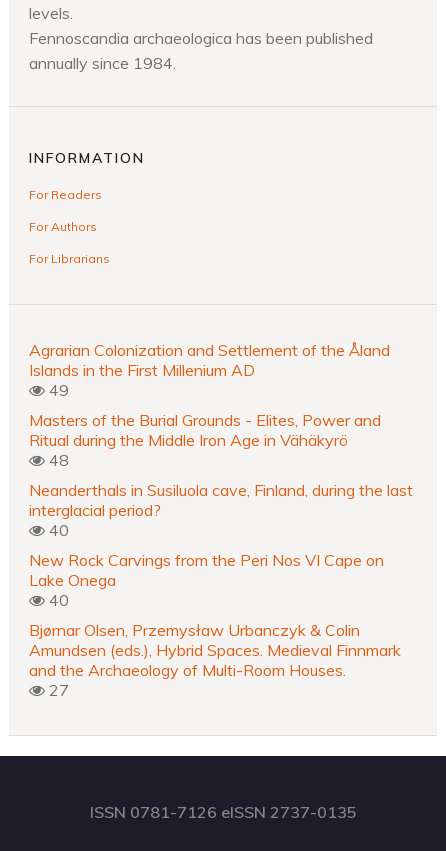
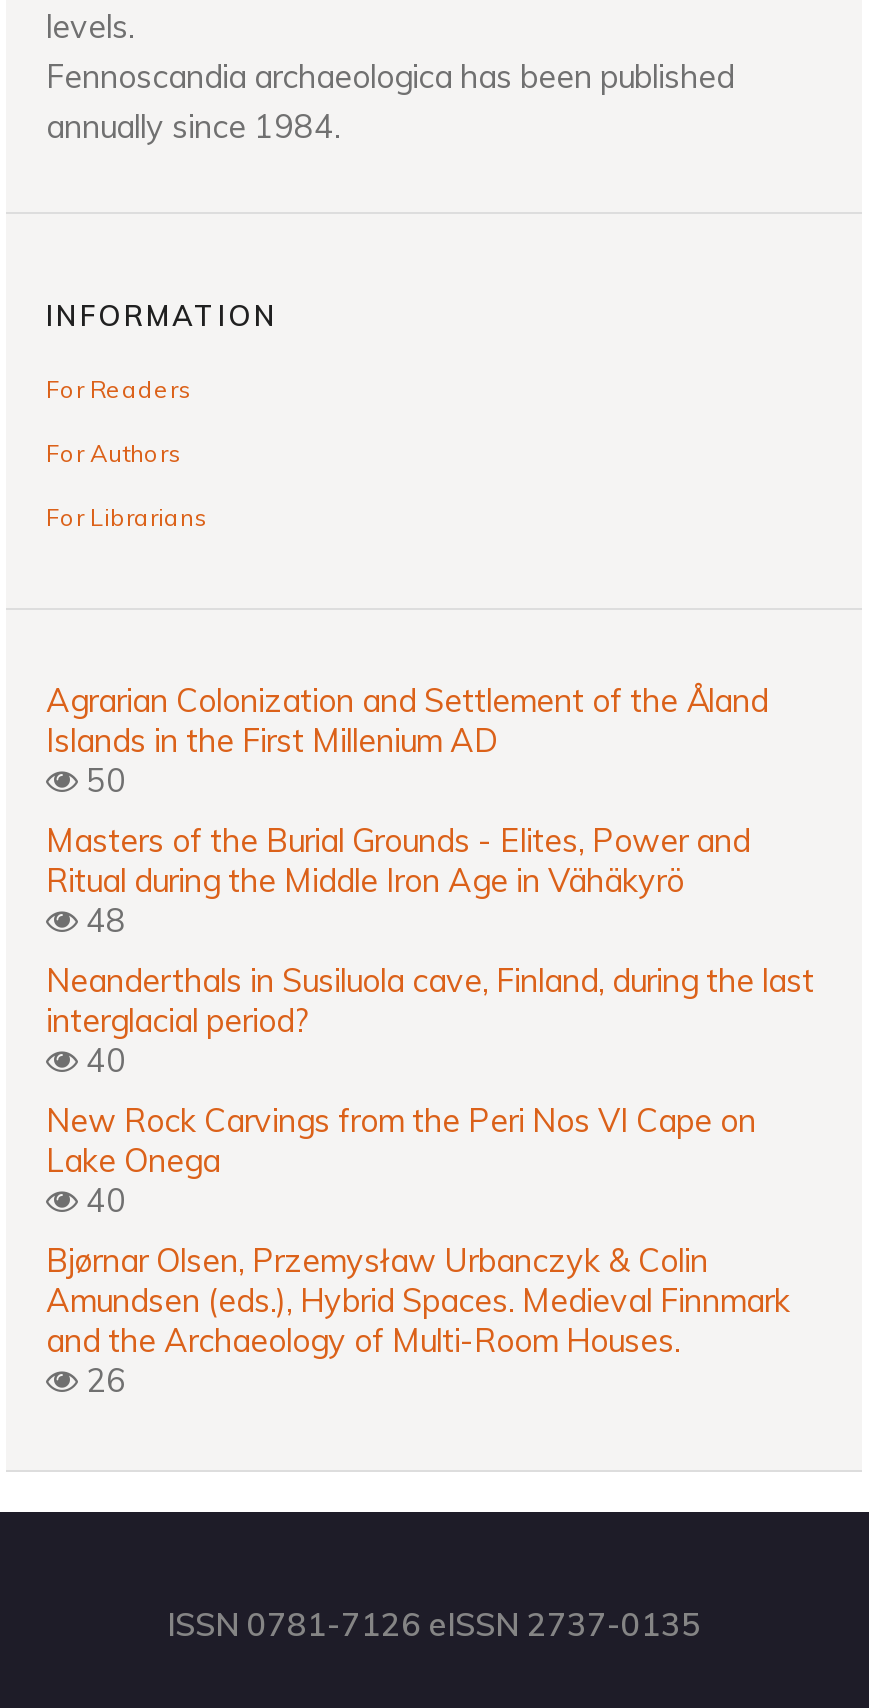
[45,380,69,400] 49 -> [78,760,126,800] 50
[45,680,69,700] 27 -> [78,1360,126,1400] 26

